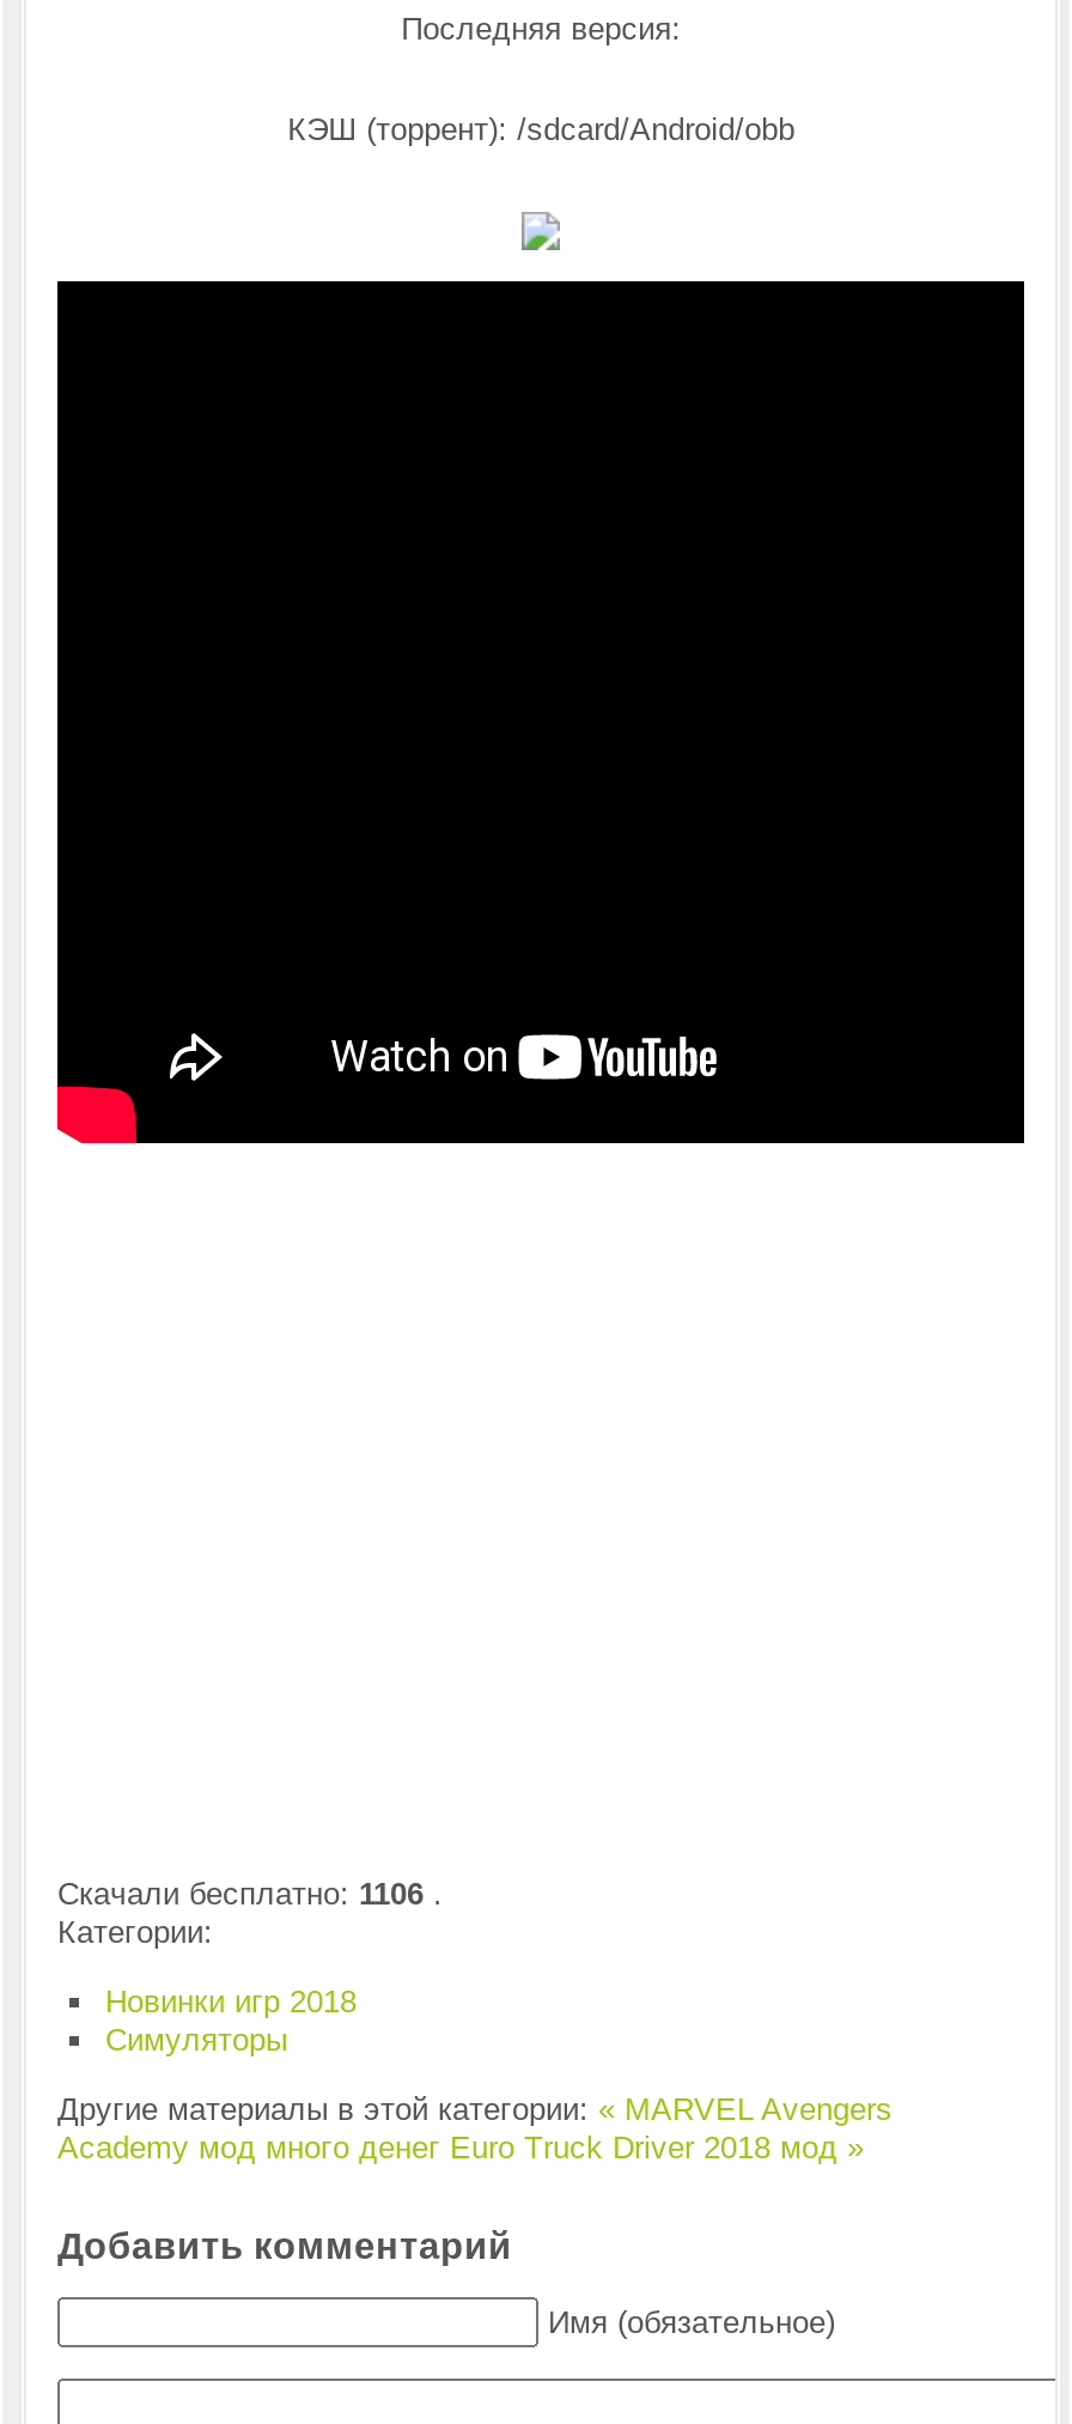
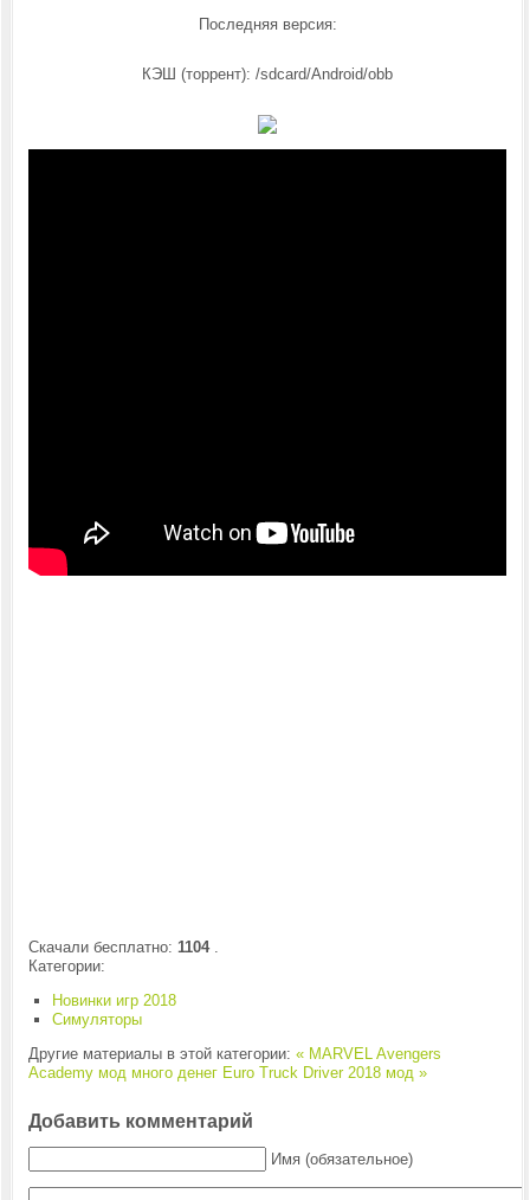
[57,1876,443,1912] Скачали бесплатно: 1106. -> [28,938,219,956] Скачали бесплатно: 1104.

